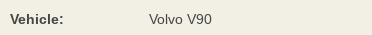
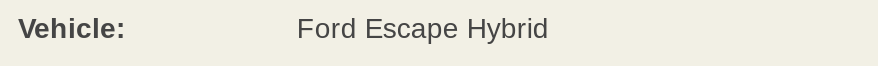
[149,11,212,27] Volvo V90 -> [297,12,549,44] Ford Escape Hybrid

